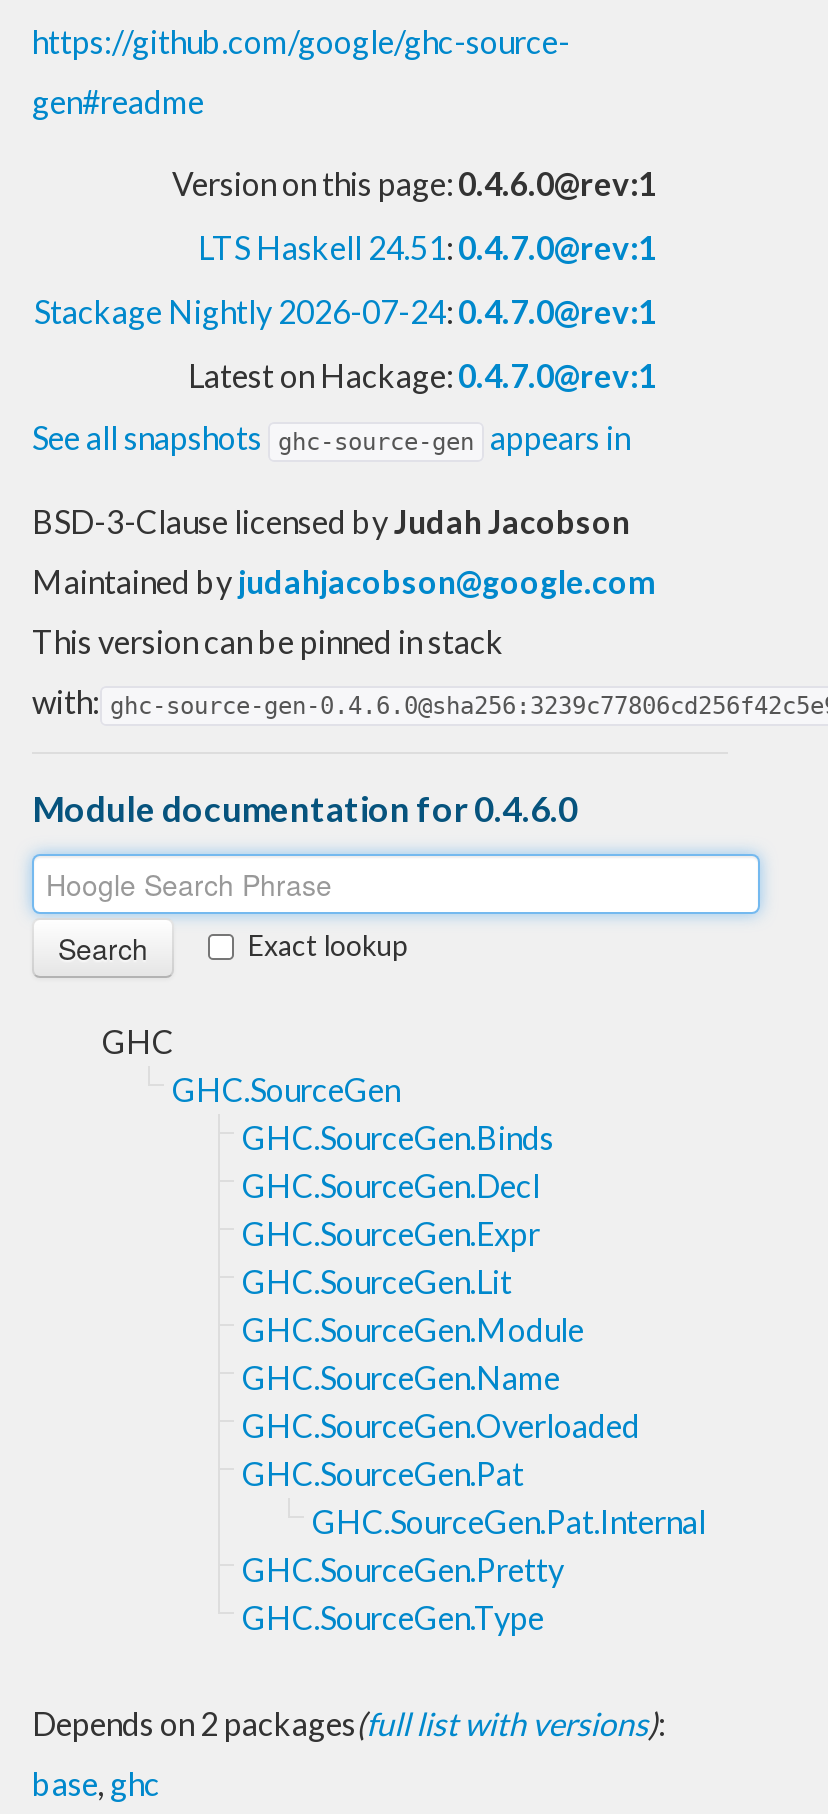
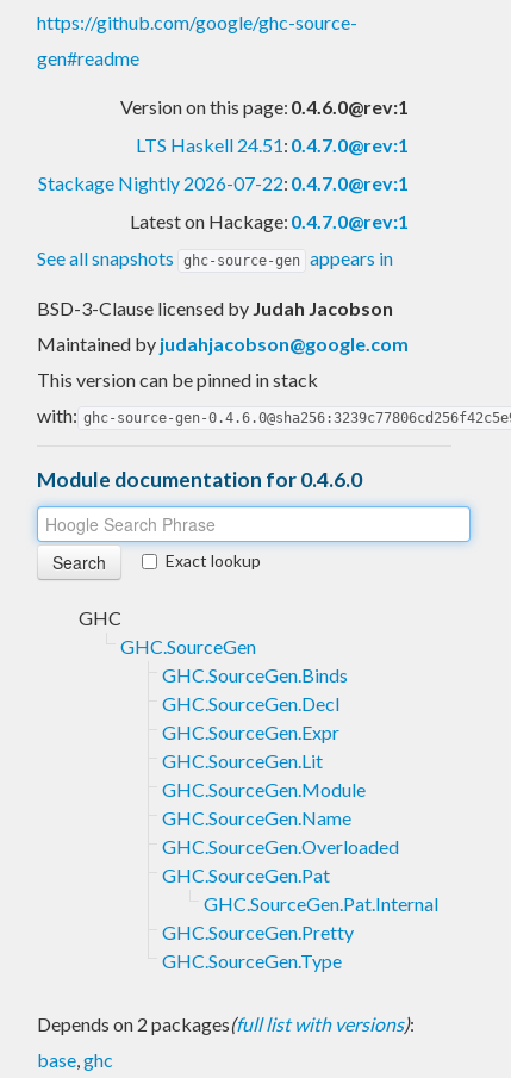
[34,292,656,330] Stackage Nightly 2026-07-24: 0.4.7.0@rev:1 -> [38,171,409,194] Stackage Nightly 2026-07-22: 0.4.7.0@rev:1

